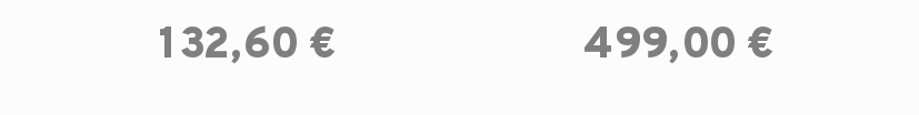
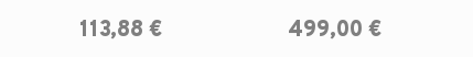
[159,18,337,76] 132,60 € -> [79,17,163,45] 113,88 €

